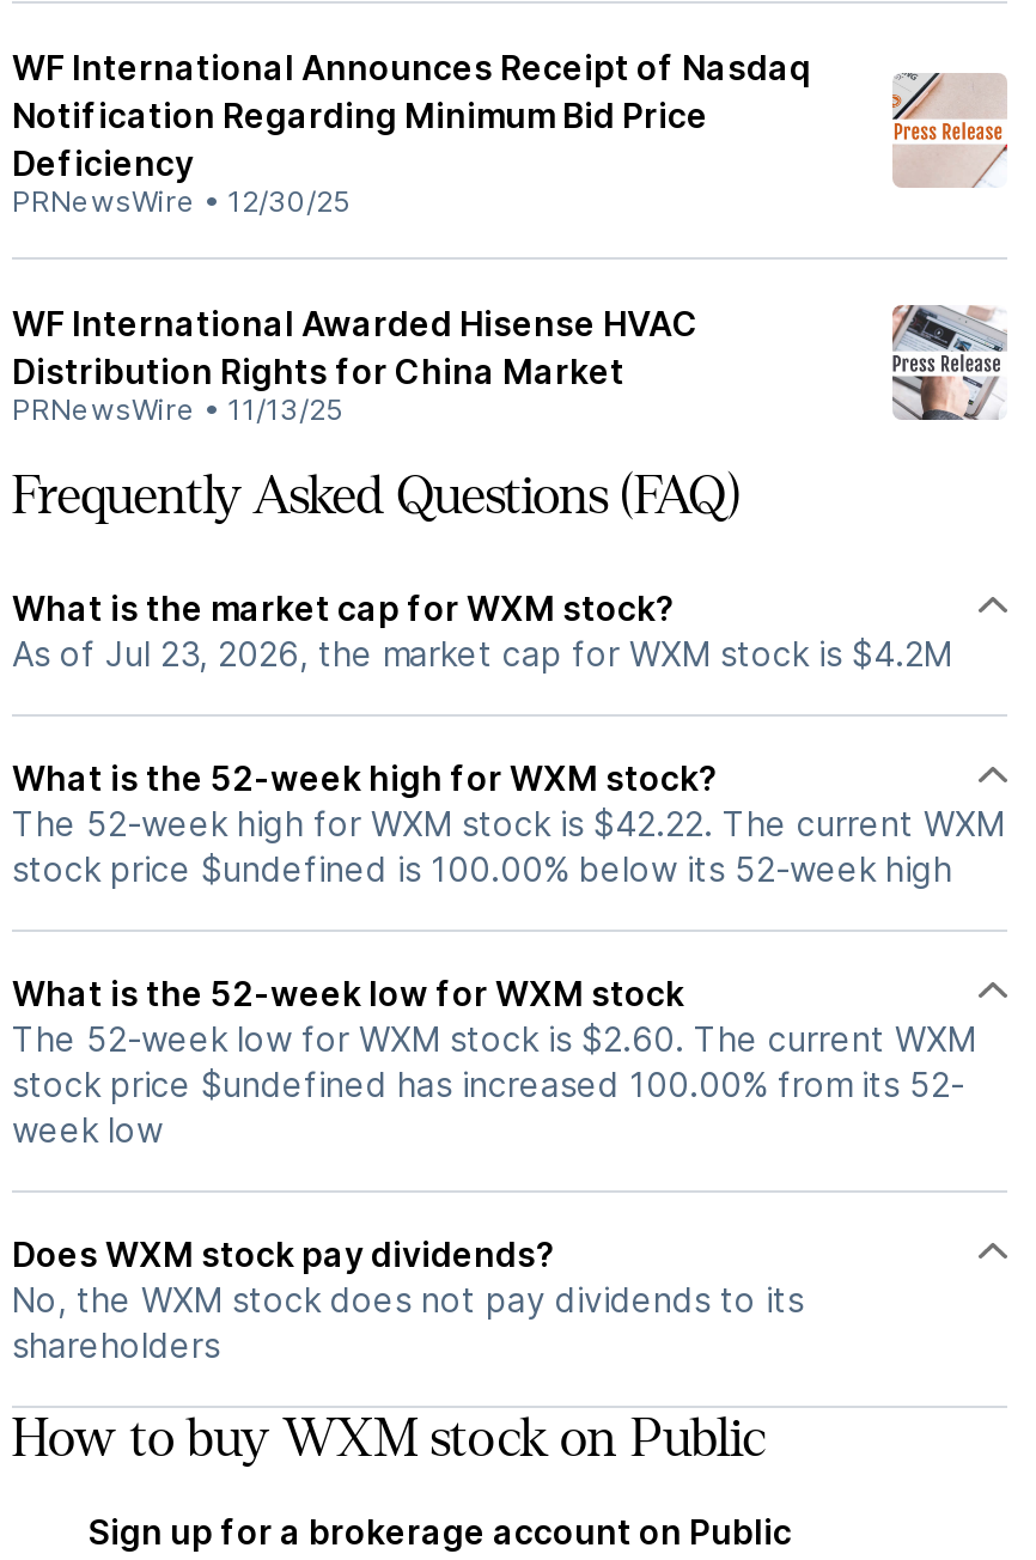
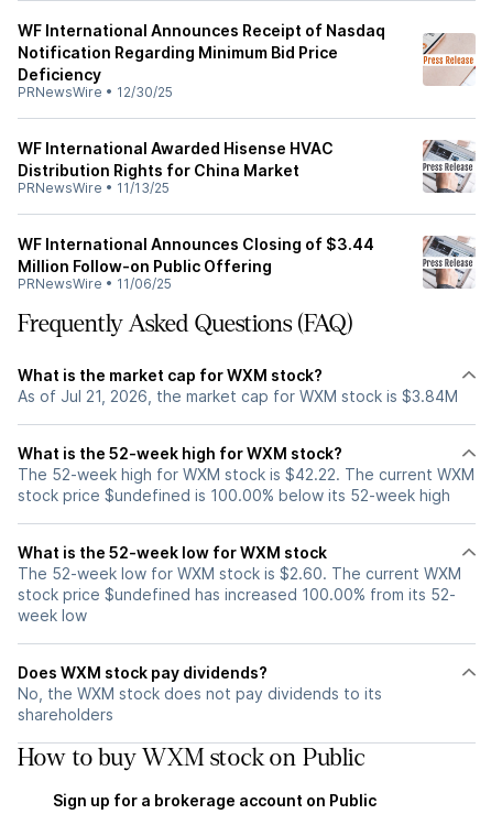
none -> [18,235,374,292] WF International Announces Closing of $3.44 | Million Follow-on Public Offering | PRNewsWire • 11/06/25
[12,632,952,672] As of Jul 23, 2026, the market cap for WXM stock is $4.2M -> [18,387,458,405] As of Jul 21, 2026, the market cap for WXM stock is $3.84M

